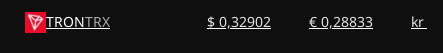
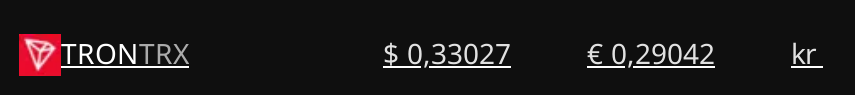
[207,12,271,31] $ 0,32902 -> [383,34,511,72] $ 0,33027
[309,12,373,31] € 0,28833 -> [587,34,715,72] € 0,29042

